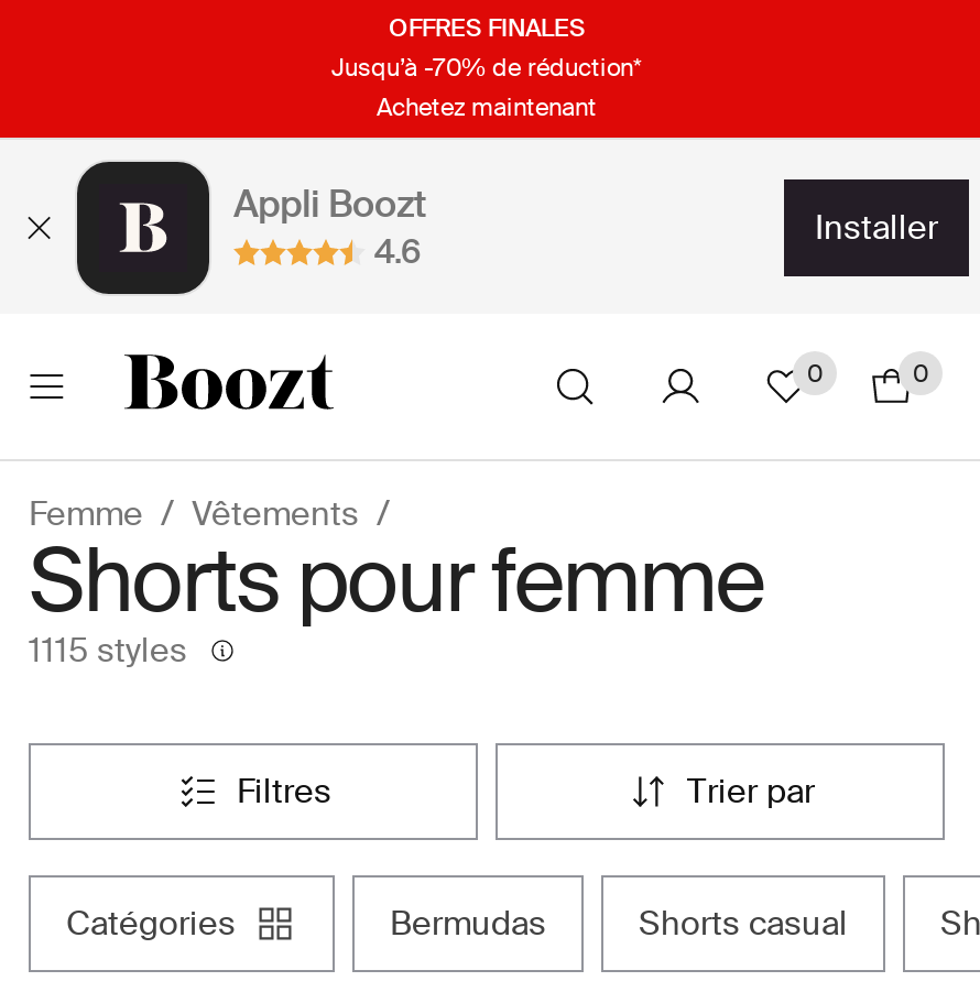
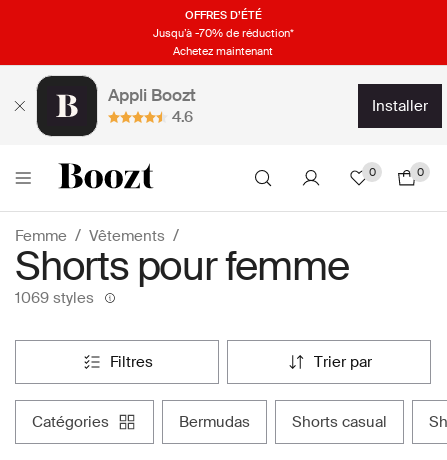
[389,11,585,42] OFFRES FINALES -> [184,7,261,21] OFFRES D’ÉTÉ
[29,629,187,673] 1115 styles -> [15,288,94,308] 1069 styles

